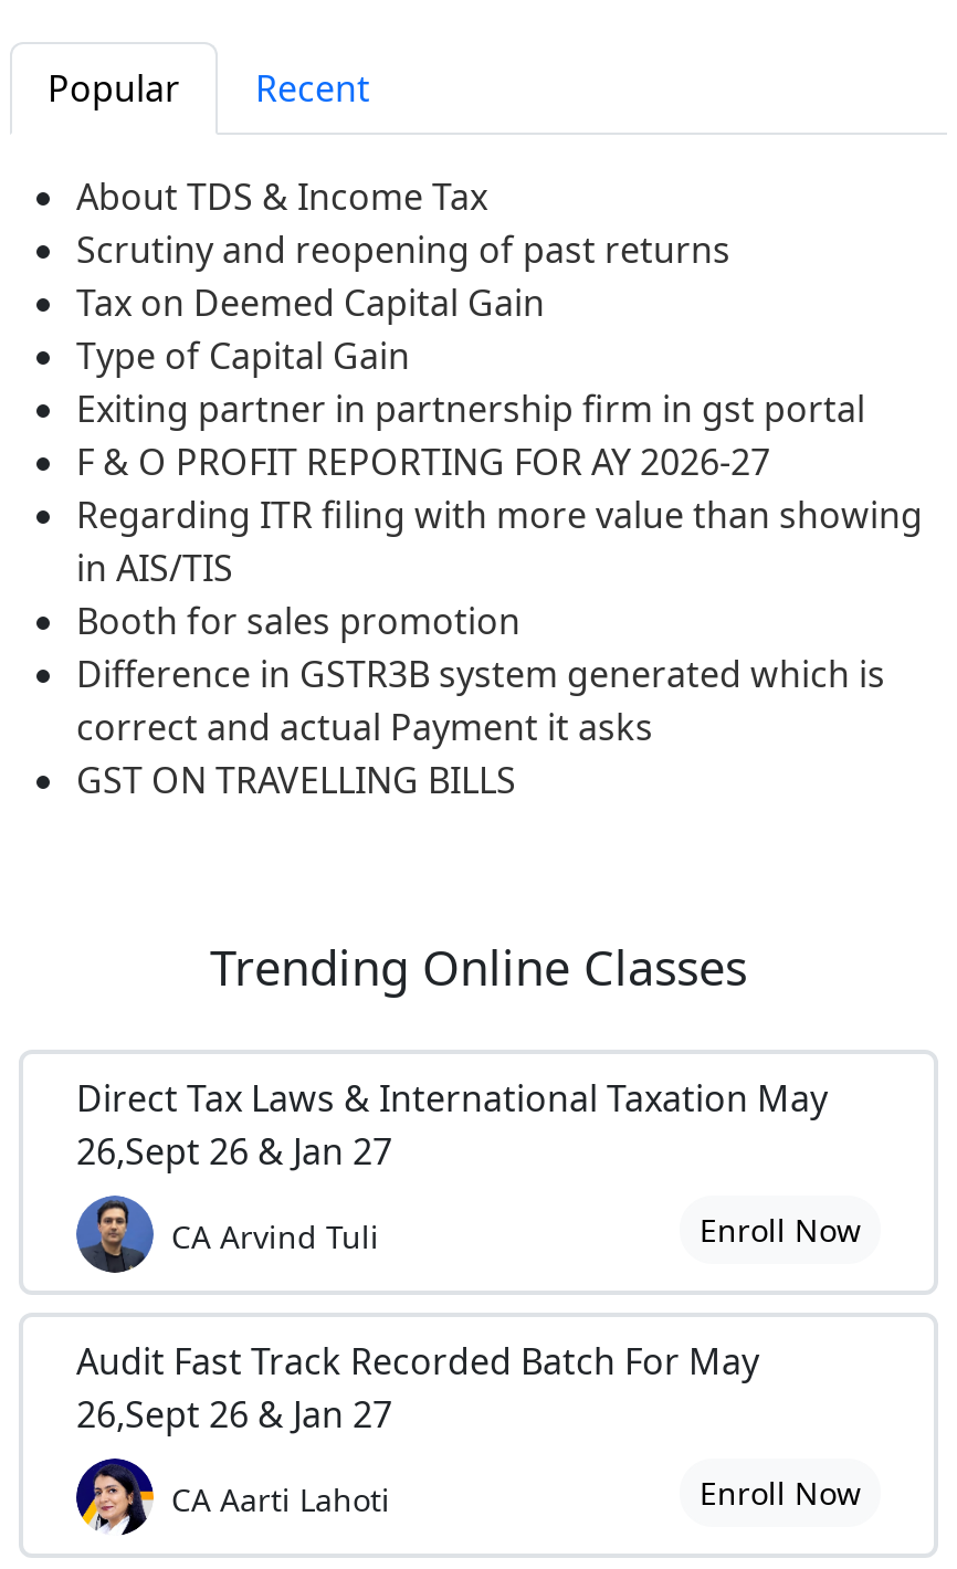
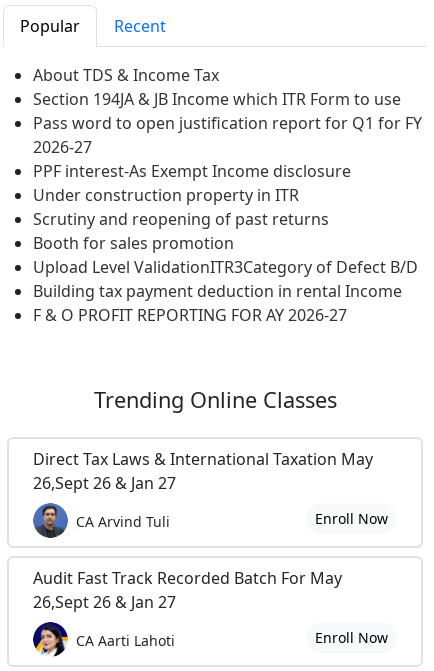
none -> [33,88,422,206] Section 194JA & JB Income which ITR Form to use | Pass word to open justification report for Q1 for FY | 2026-27 | PPF interest-As Exempt Income disclosure | Under construction property in ITR
moved [76,226,730,275] -> [33,208,329,230]: Scrutiny and reopening of past returns
[76,279,923,593] Tax on Deemed Capital Gain | Type of Capital Gain | Exiting partner in partnership firm in gst portal | Regarding ITR filing with more value than showing | in AIS/TIS -> none
moved [76,438,770,487] -> [33,304,347,326]: F & O PROFIT REPORTING FOR AY 2026-27
[76,651,885,805] Difference in GSTR3B system generated which is | correct and actual Payment it asks | GST ON TRAVELLING BILLS -> [33,256,418,302] Upload Level ValidationITR3Category of Defect B/D | Building tax payment deduction in rental Income

